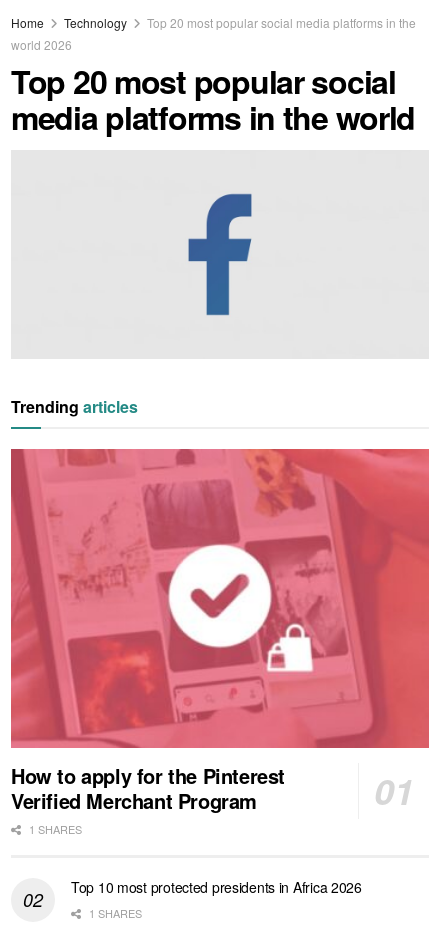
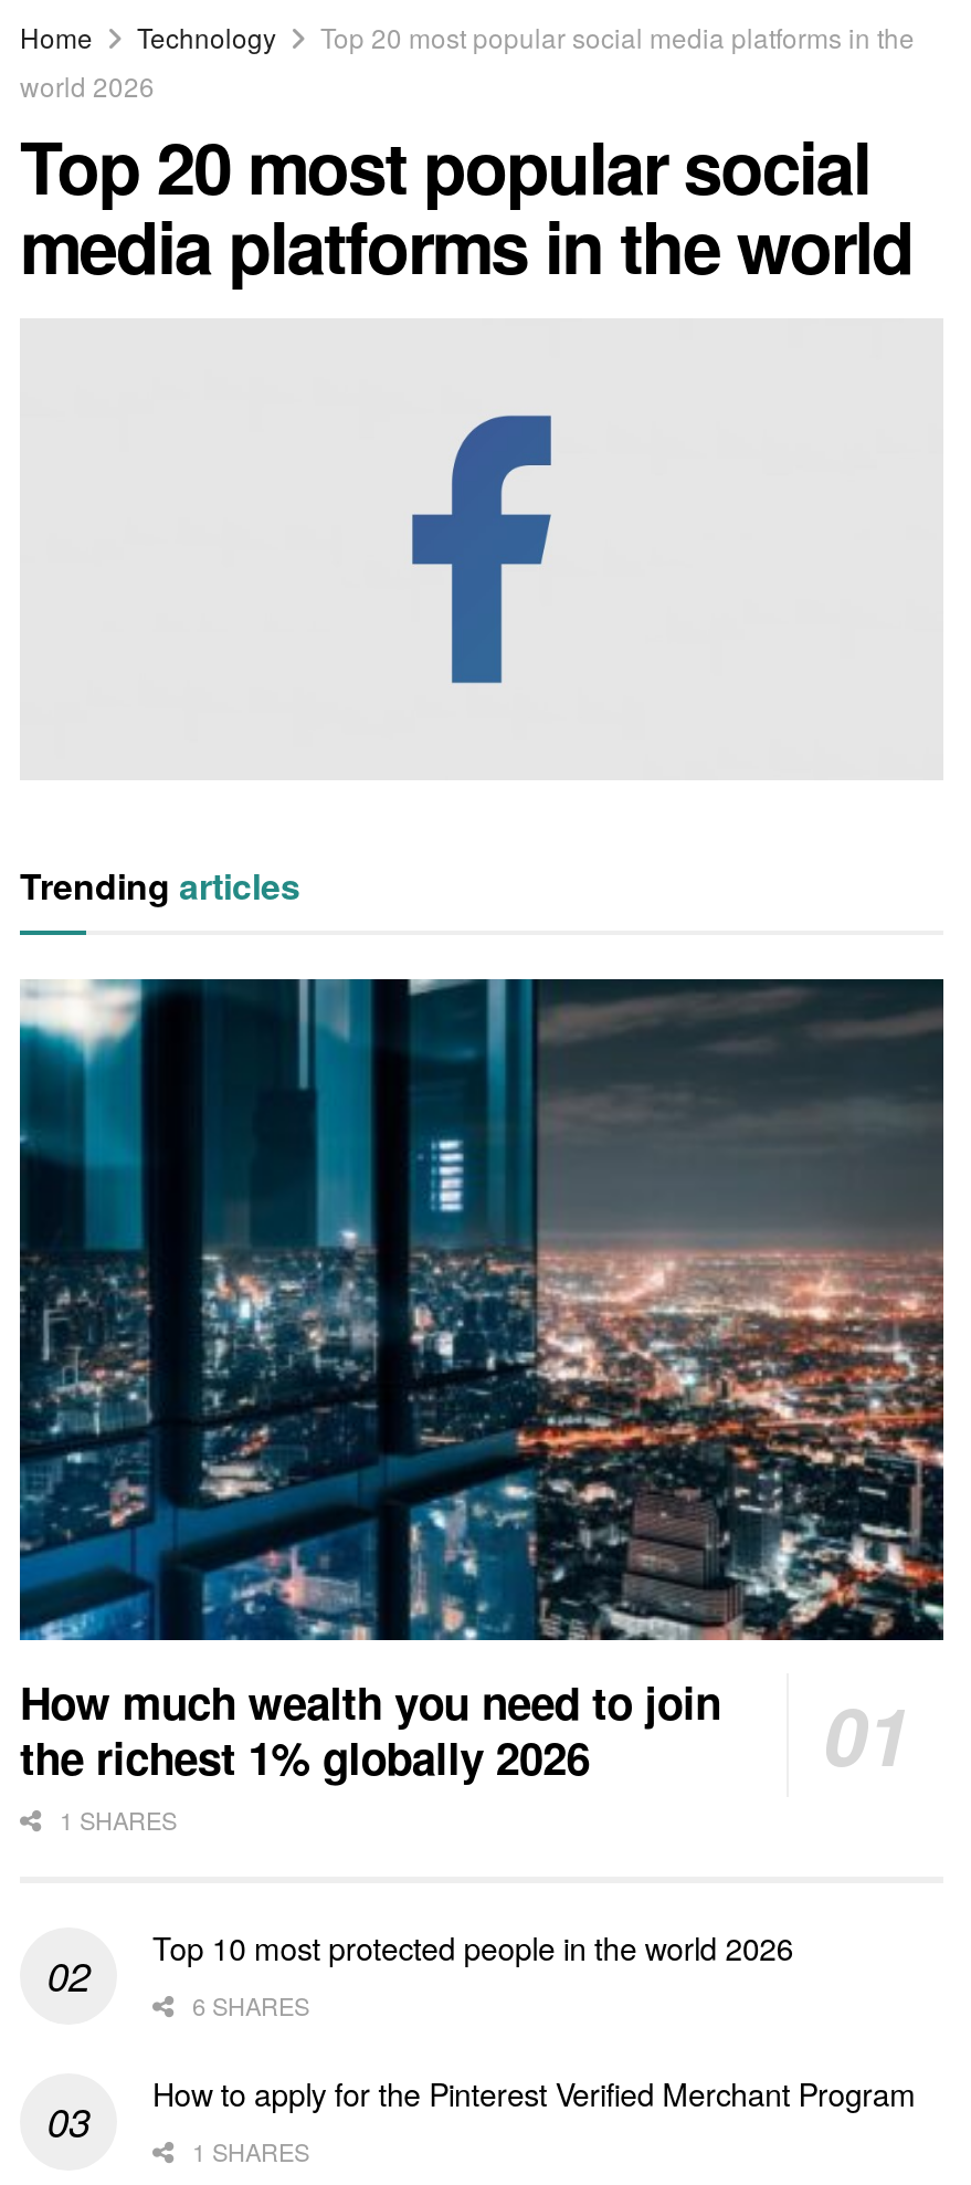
[10,448,430,815] [image] | How to apply for the Pinterest | Verified Merchant Program -> [18,977,946,1788] [image] | How much wealth you need to join | the richest 1% globally 2026
[71,877,362,897] Top 10 most protected presidents in Africa 2026 -> [152,1925,915,2115] Top 10 most protected people in the world 2026 | 6 SHARES | How to apply for the Pinterest Verified Merchant Program

